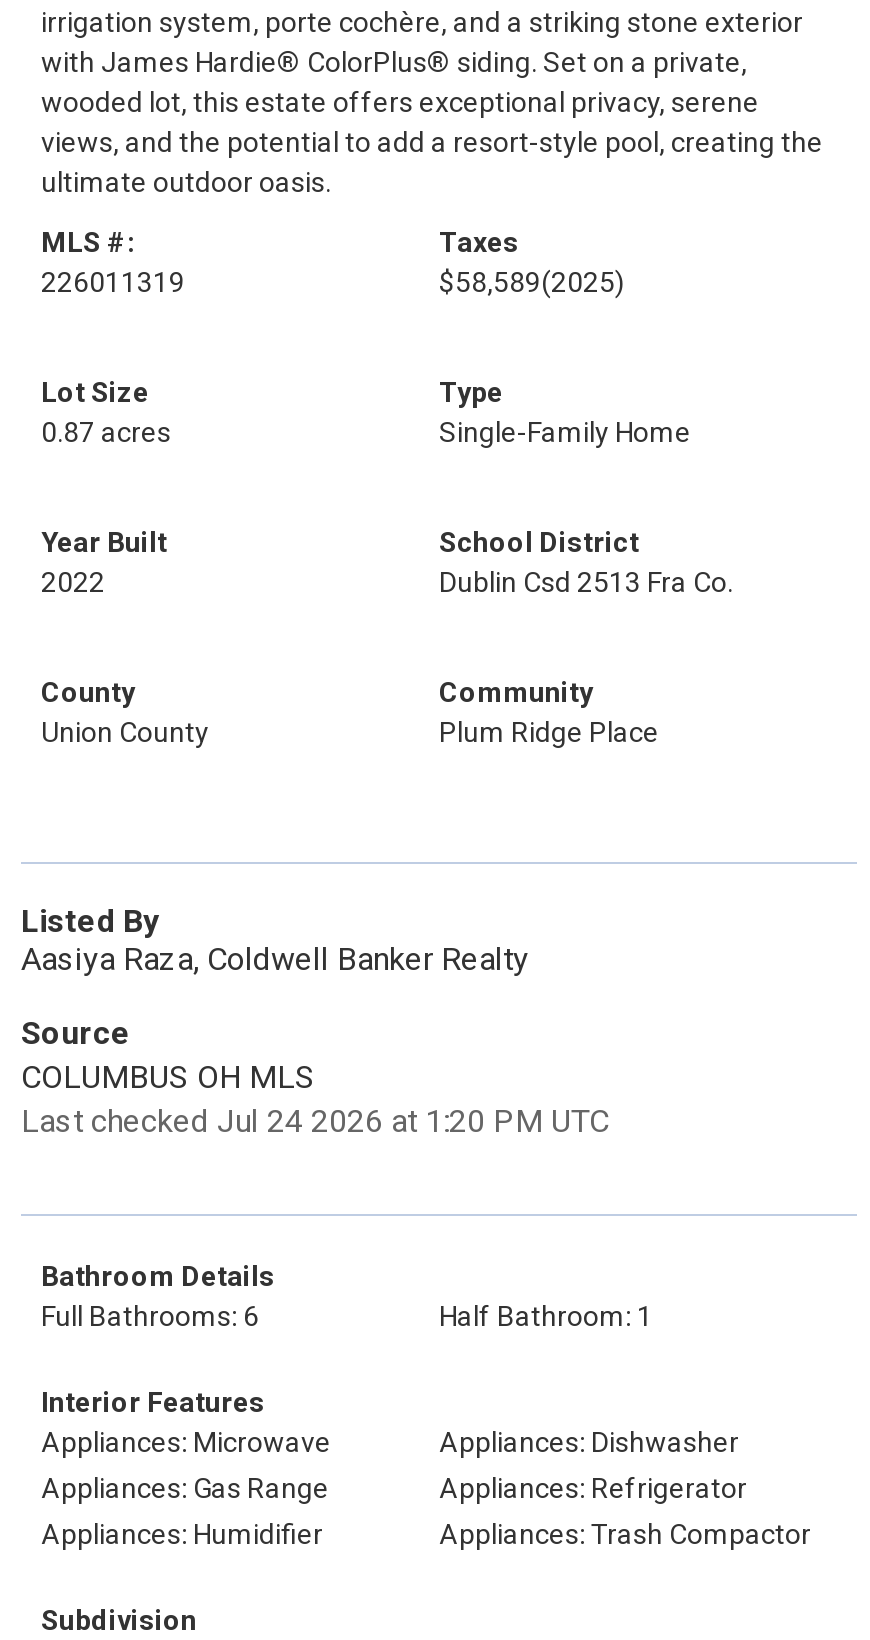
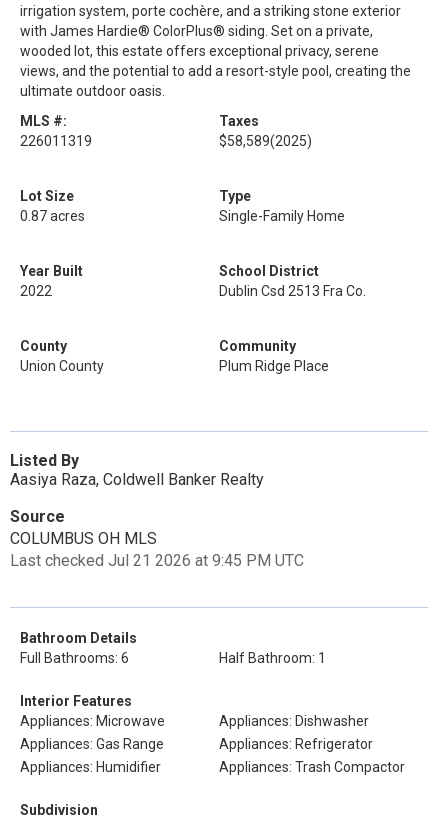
[21,1102,609,1140] Last checked Jul 24 2026 at 1:20 PM UTC -> [10,551,304,570] Last checked Jul 21 2026 at 9:45 PM UTC

